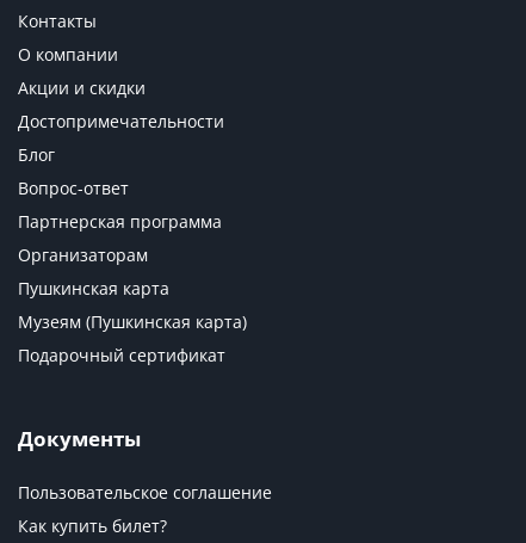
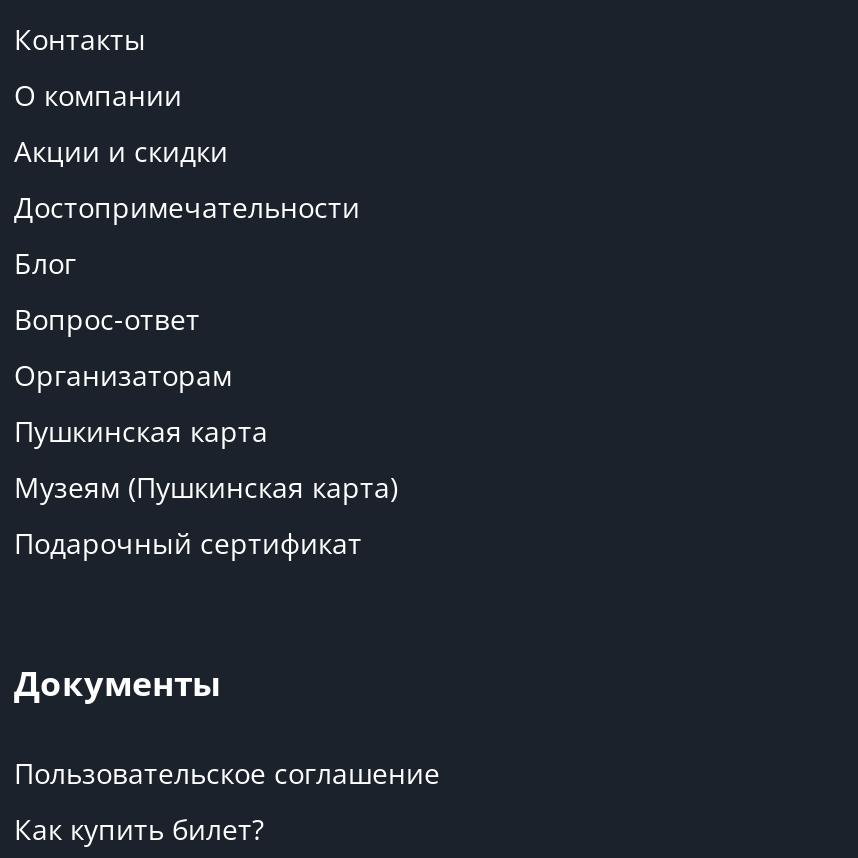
[18,210,222,233] Партнерская программа -> none

